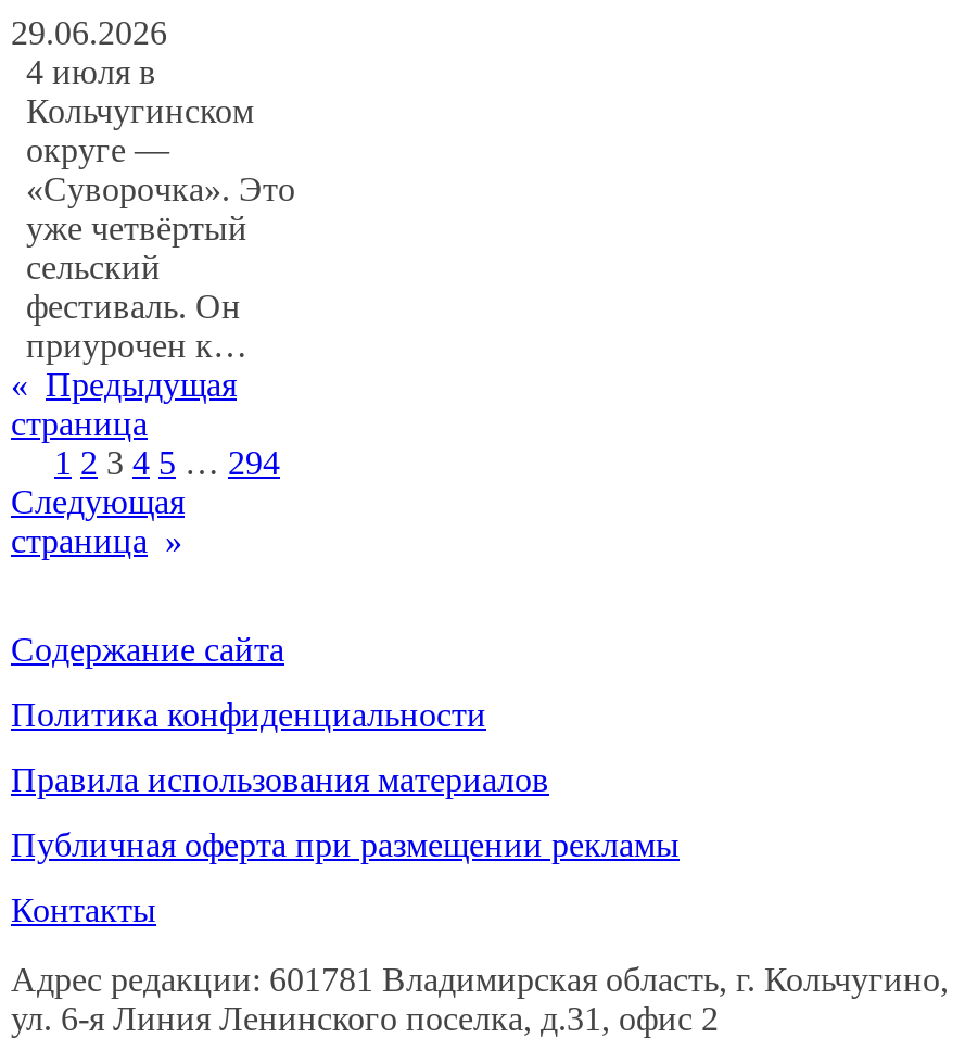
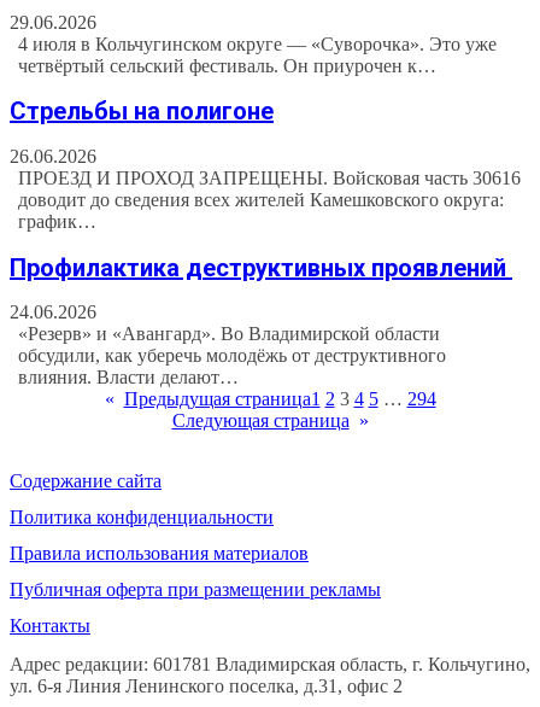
[11,53,295,559] 4 июля в | Кольчугинском | округе — | «Суворочка». Это | уже четвёртый | сельский | фестиваль. Он | приурочен к… | « Предыдущая | страница | 1 2 3 4 5 … 294 | Следующая | страница » -> [10,34,521,431] 4 июля в Кольчугинском округе — «Суворочка». Это уже | четвёртый сельский фестиваль. Он приурочен к… | Стрельбы на полигоне | 26.06.2026 | ПРОЕЗД И ПРОХОД ЗАПРЕЩЕНЫ. Войсковая часть 30616 | доводит до сведения всех жителей Камешковского округа: | график… | Профилактика деструктивных проявлений | 24.06.2026 | «Резерв» и «Авангард». Во Владимирской области | обсудили, как уберечь молодёжь от деструктивного | влияния. Власти делают… | « Предыдущая страница1 2 3 4 5 … 294 | Следующая страница »

